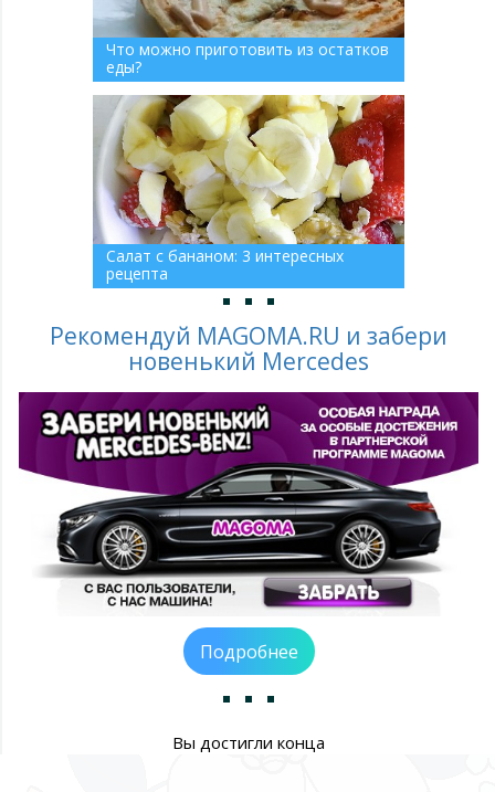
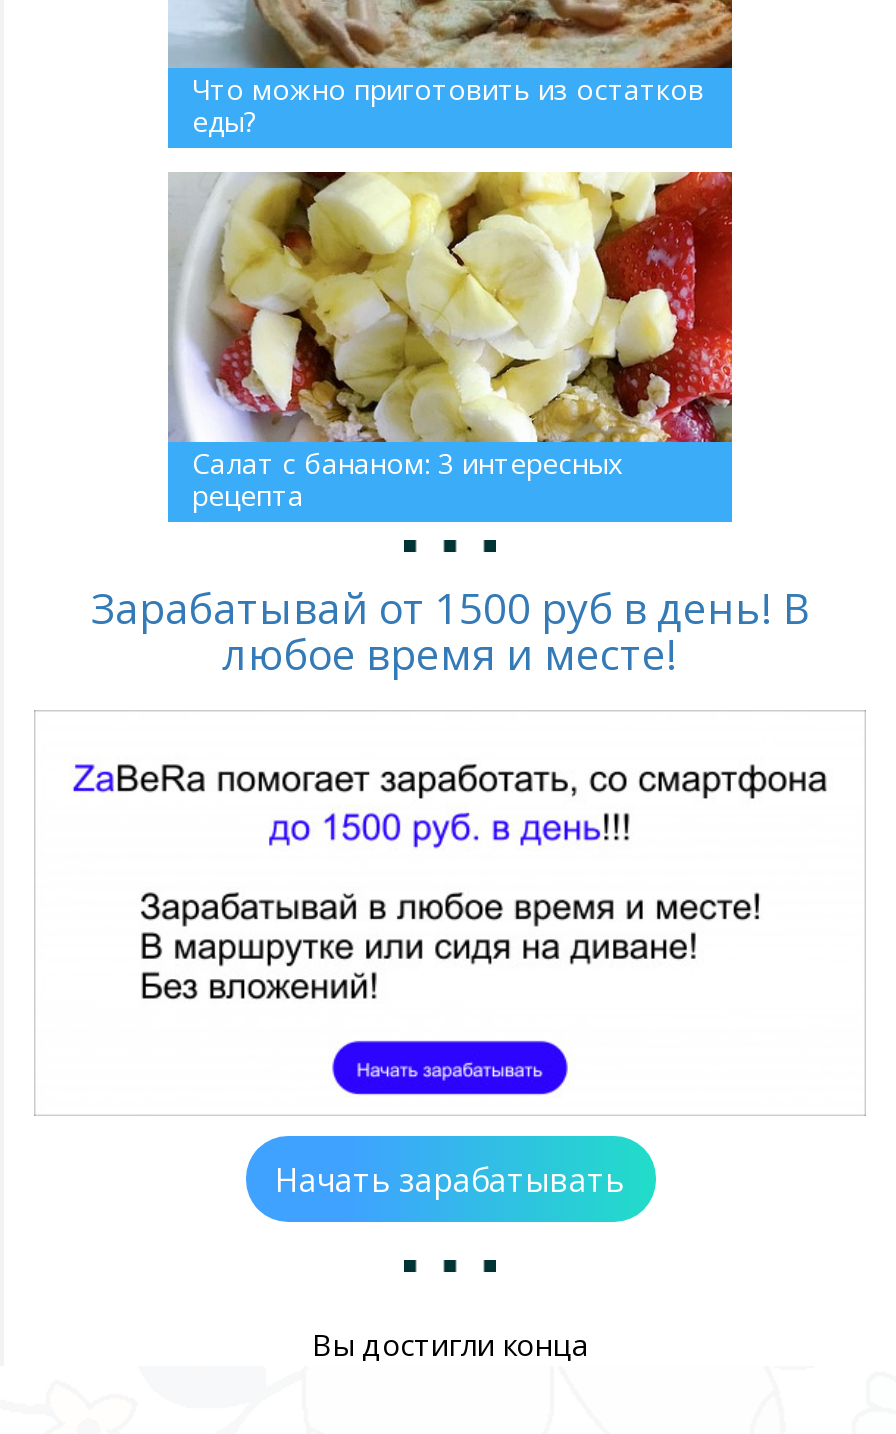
[50,320,447,377] Рекомендуй MAGOMA.RU и забери | новенький Mercedes -> [91,580,809,682] Зарабатывай от 1500 руб в день! В | любое время и месте!
[18,391,480,664] [image] | Подробнее -> [34,710,866,1201] [image] | Начать зарабатывать

